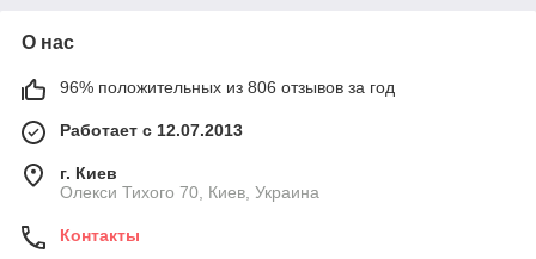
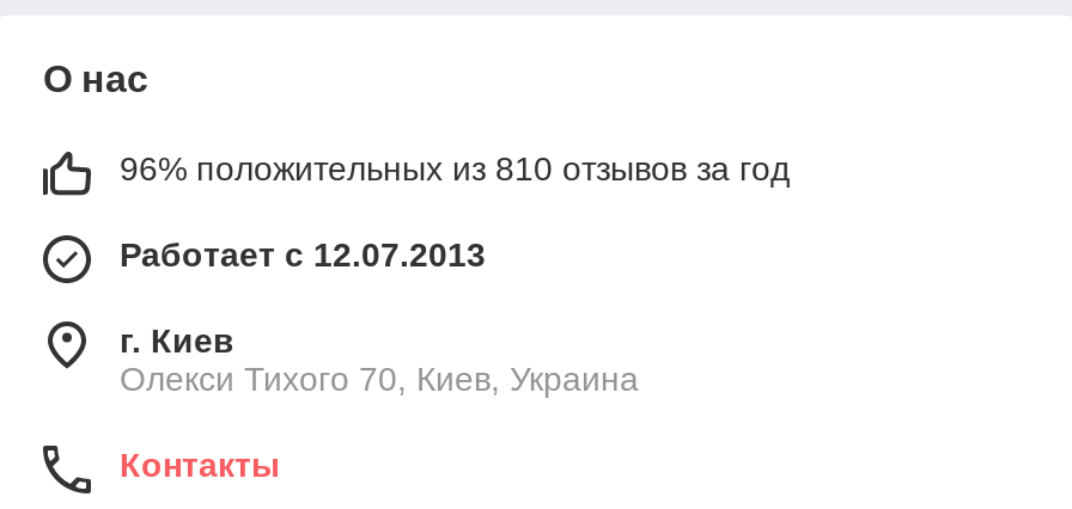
[60,78,395,97] 96% положительных из 806 отзывов за год -> [120,151,790,189] 96% положительных из 810 отзывов за год

